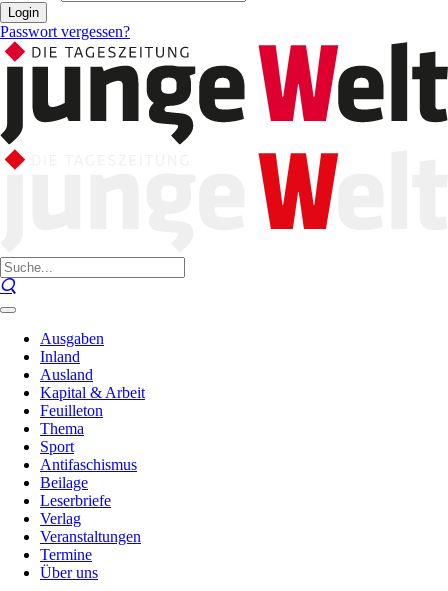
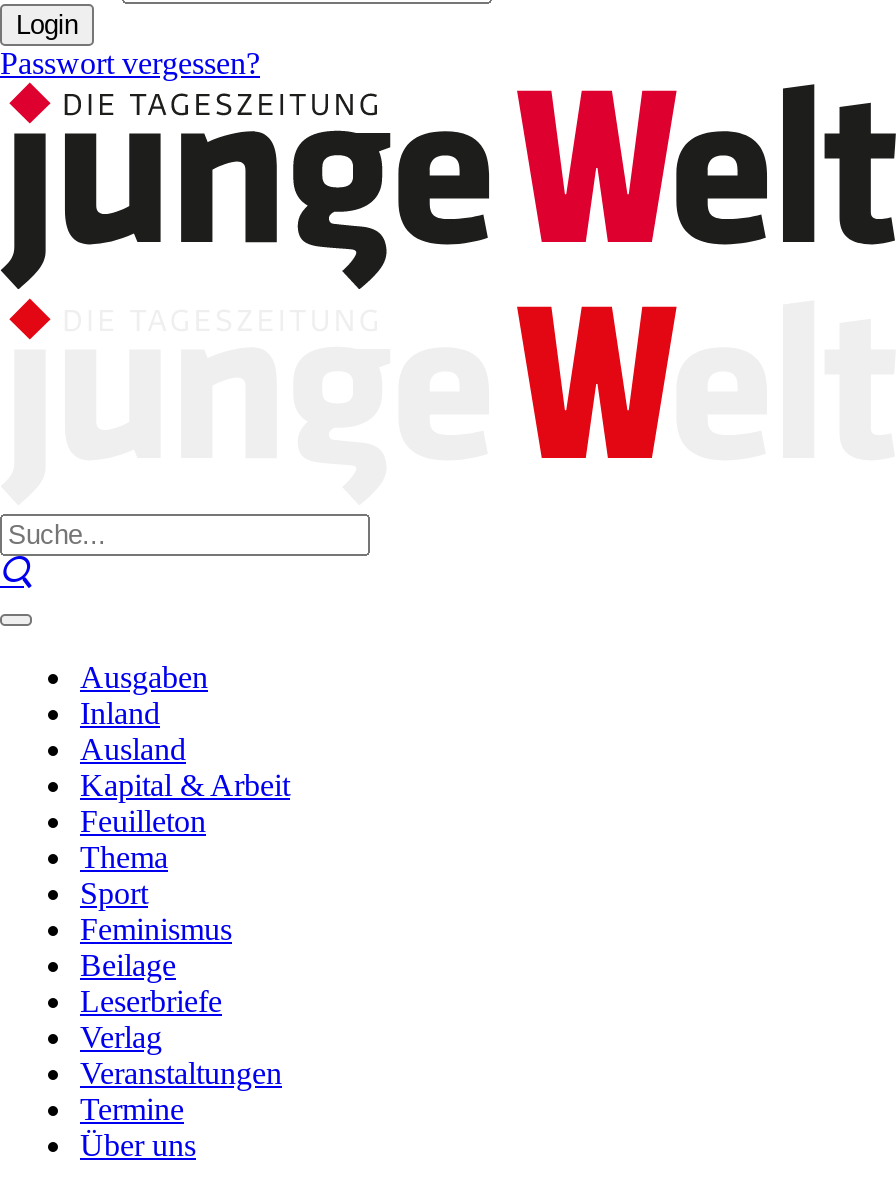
[40,456,137,473] Antifaschismus -> [80,912,232,946] Feminismus

